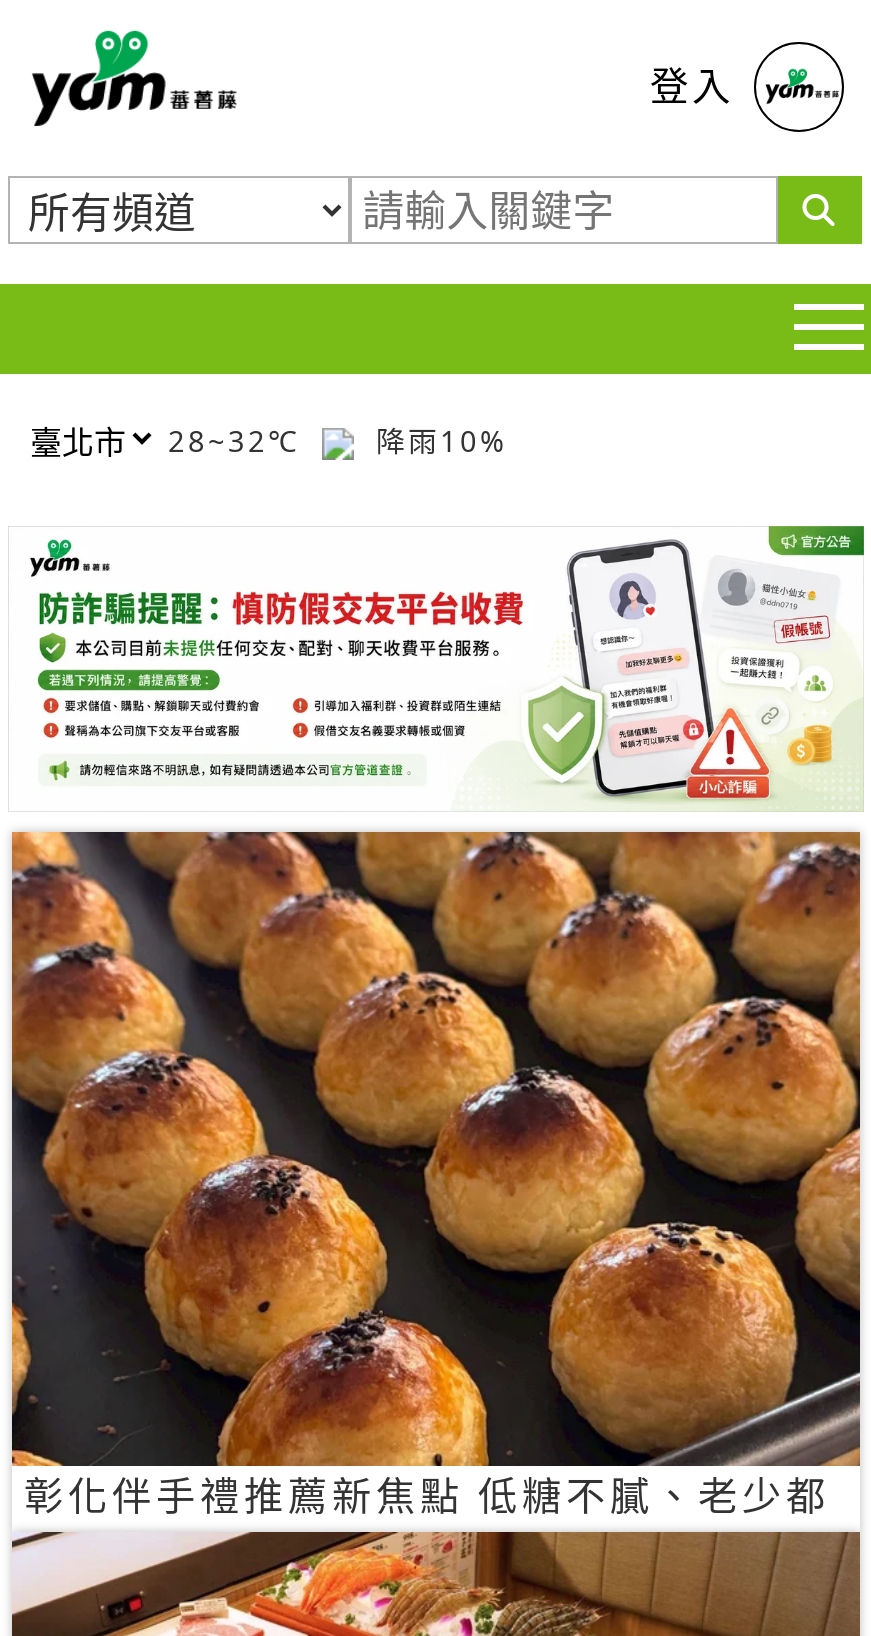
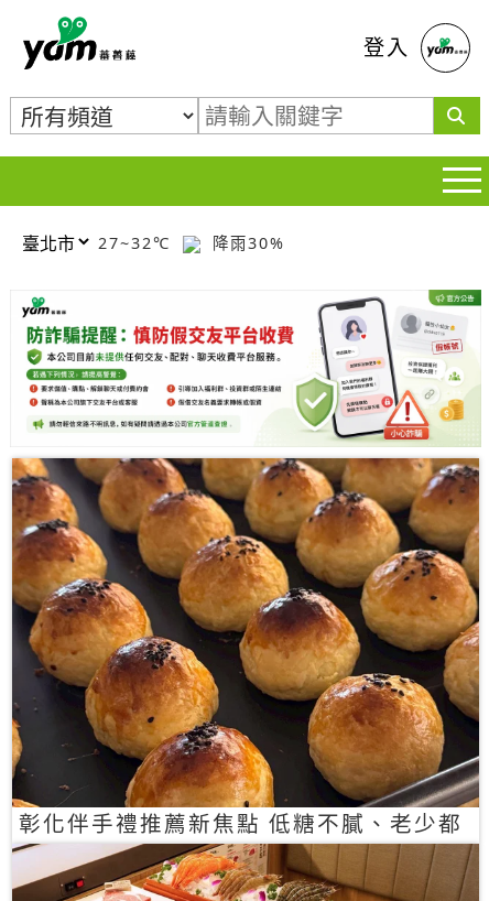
[168,421,312,459] 28~32℃ -> [98,232,177,253] 27~32℃
[364,421,508,459] 降雨10% -> [206,232,285,253] 降雨30%

